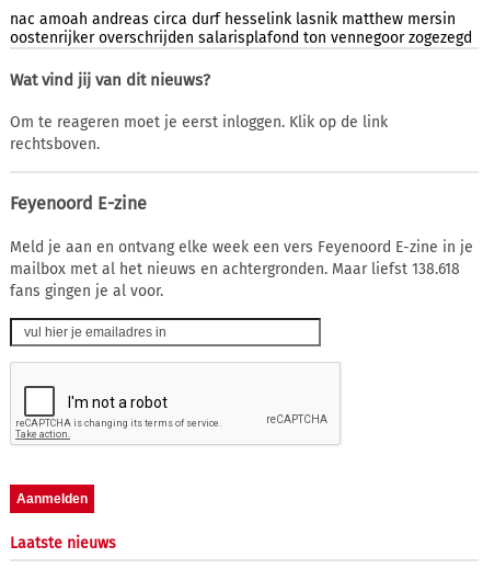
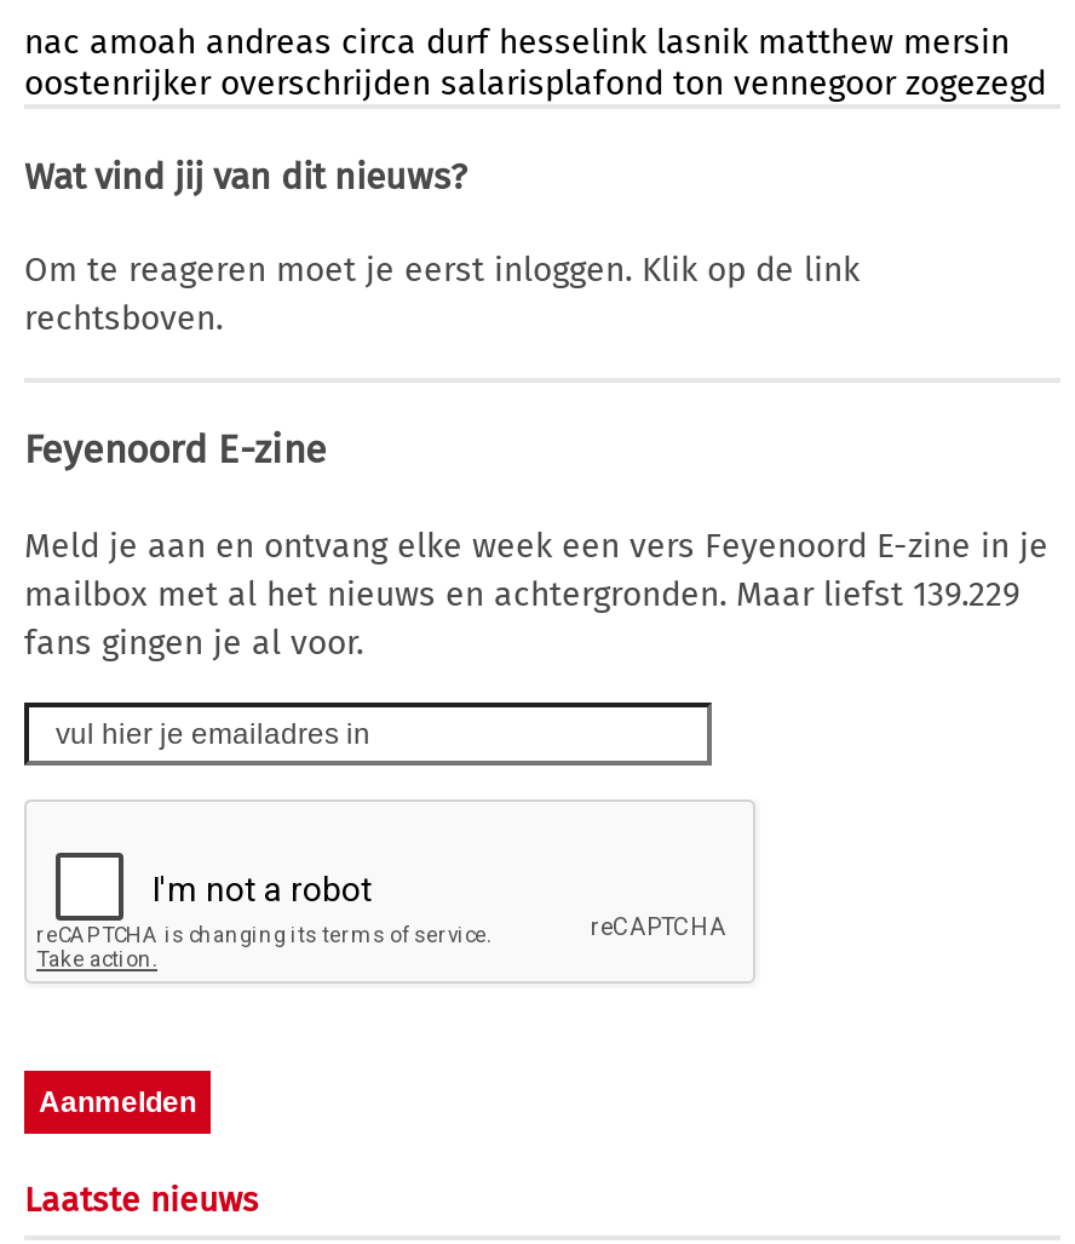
[10,260,460,278] mailbox met al het nieuws en achtergronden. Maar liefst 138.618 -> [24,573,1019,615] mailbox met al het nieuws en achtergronden. Maar liefst 139.229

